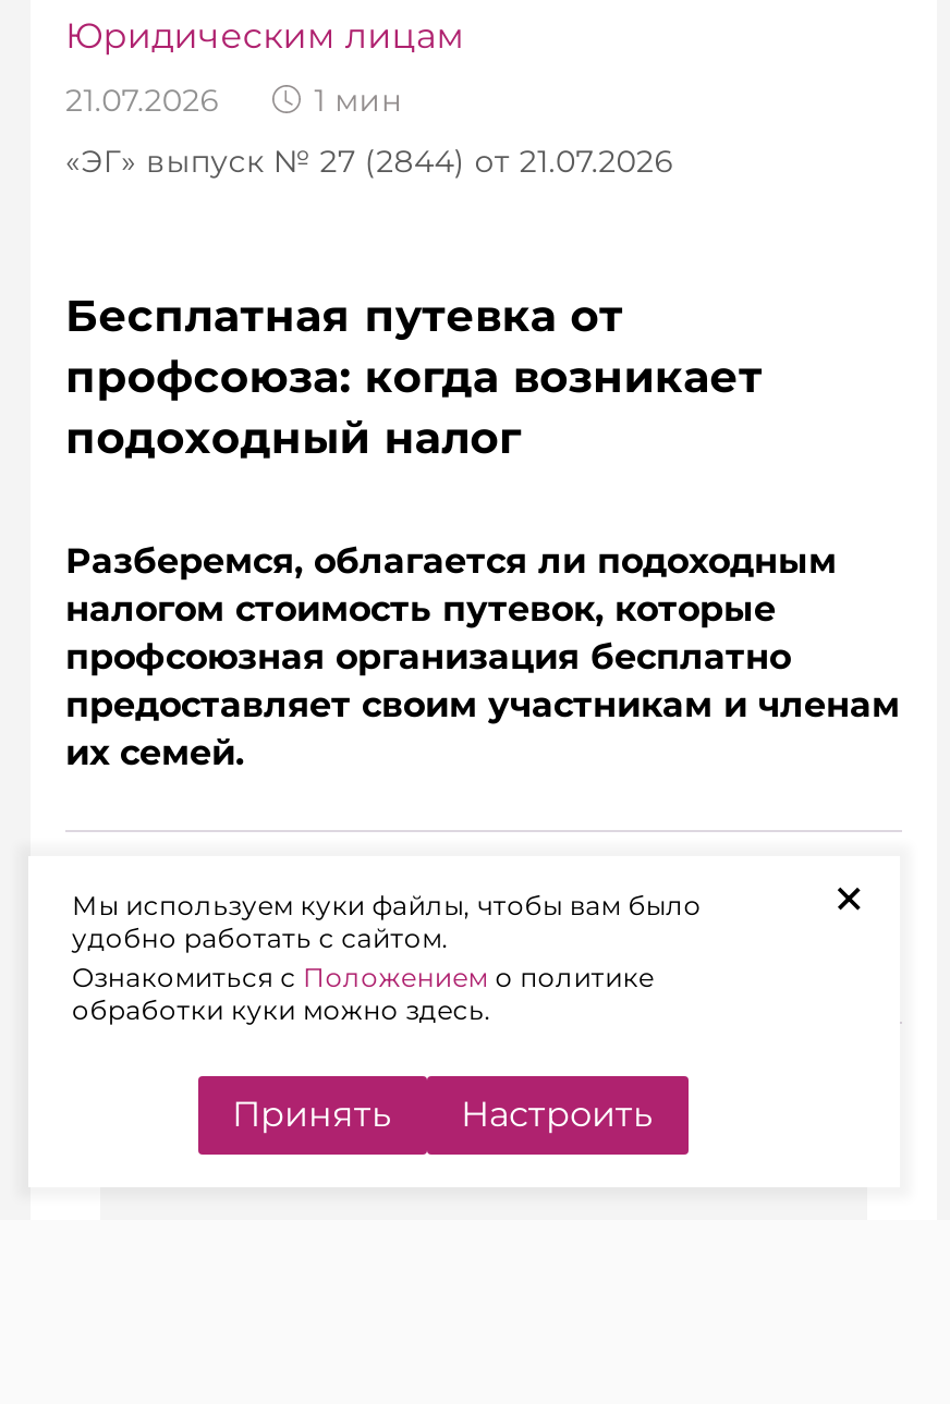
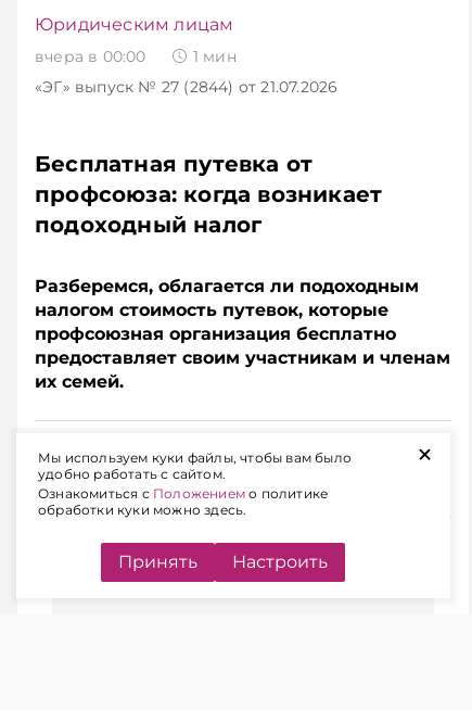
[65,80,229,119] 21.07.2026 -> [35,46,151,66] вчера в 00:00

